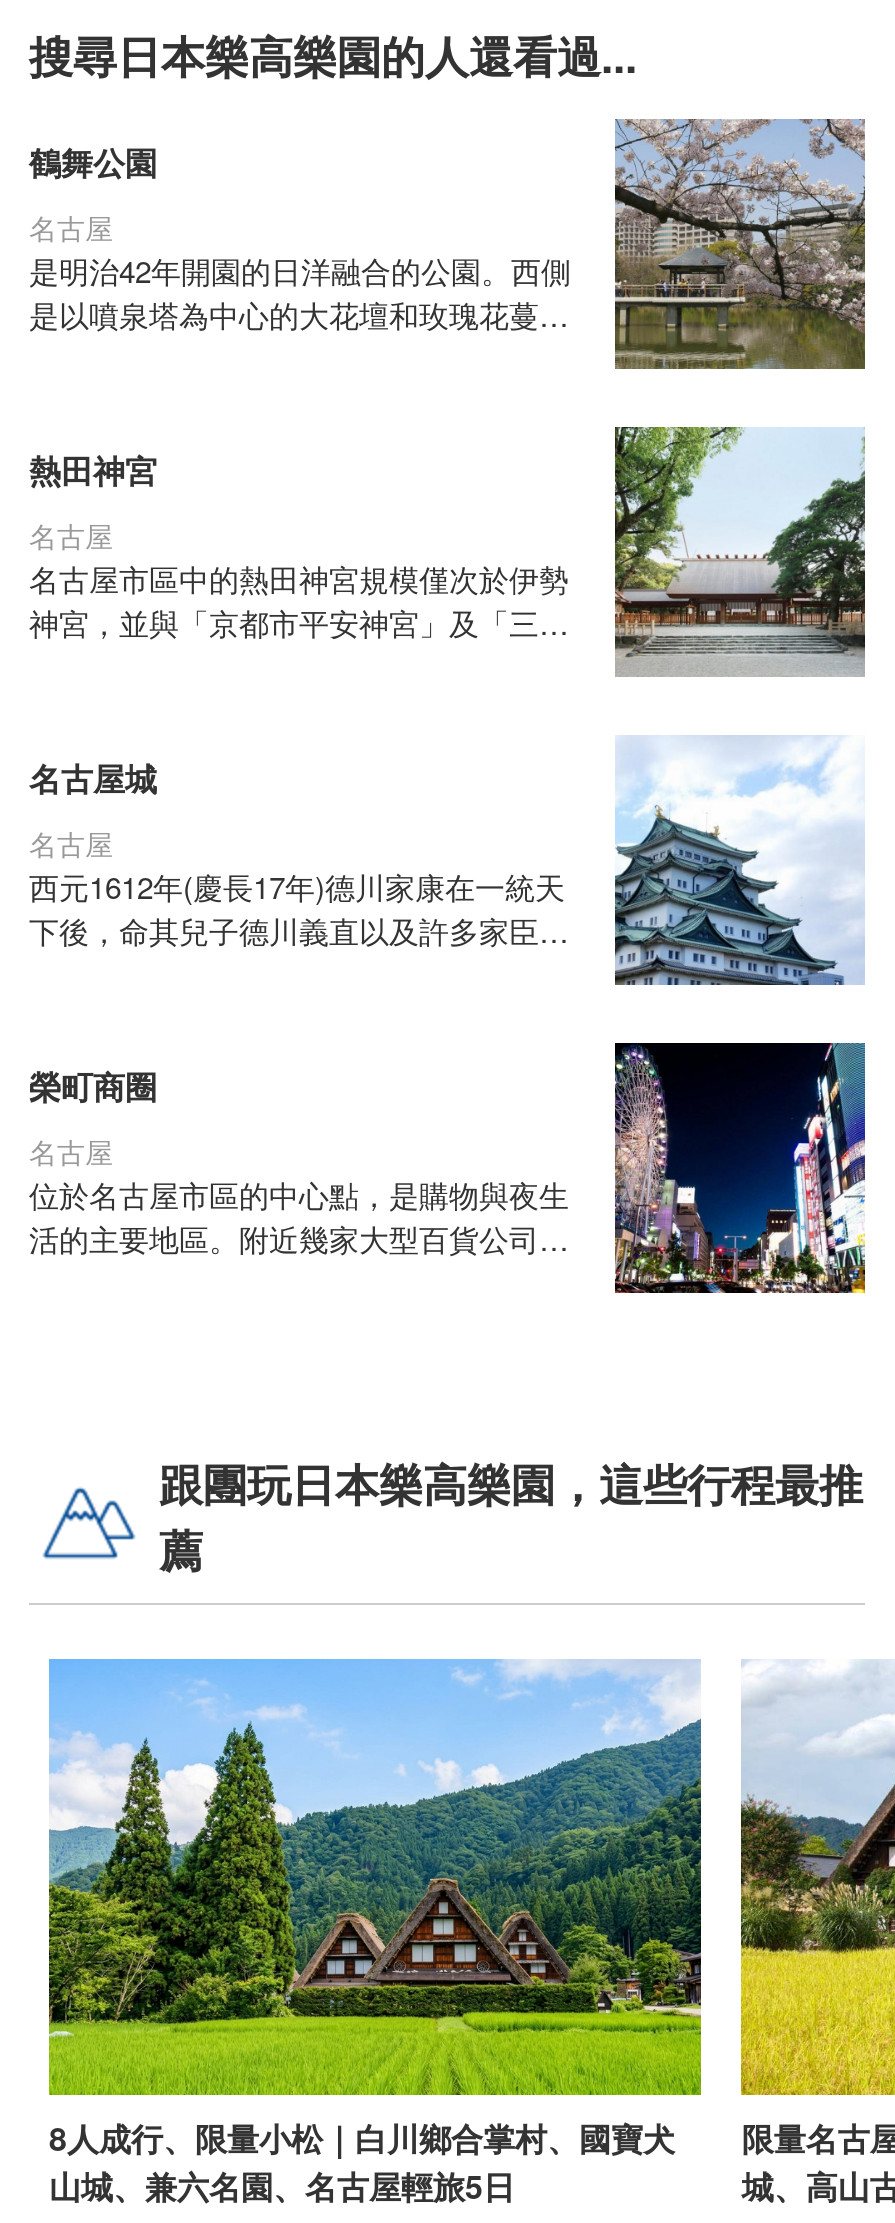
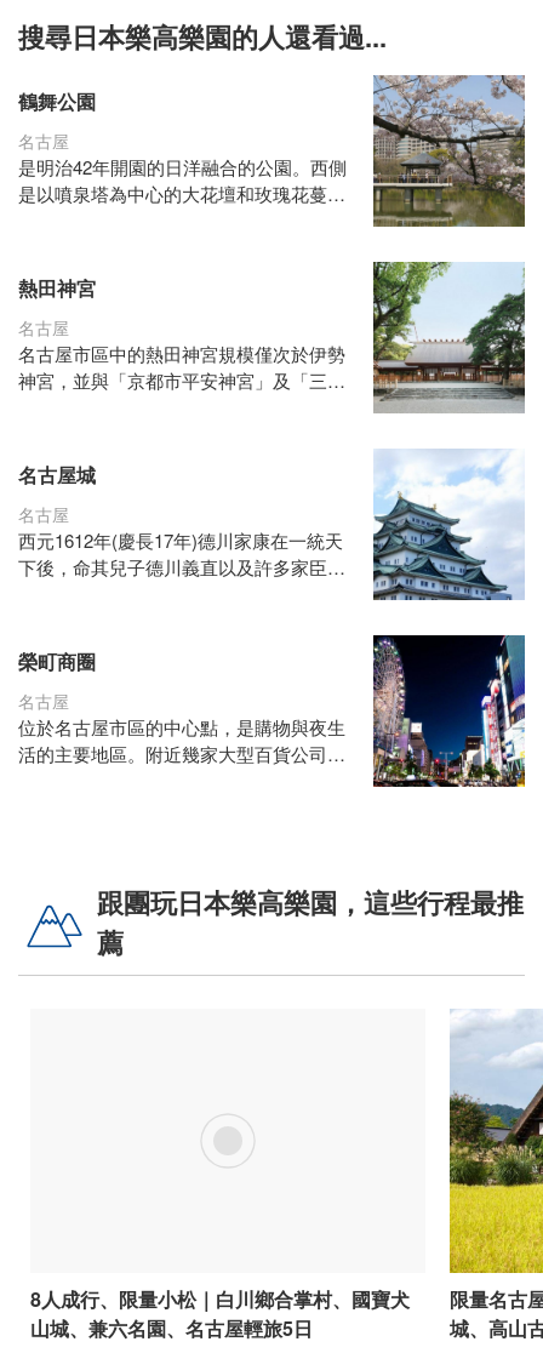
[47,1657,703,2097] [image] -> none

